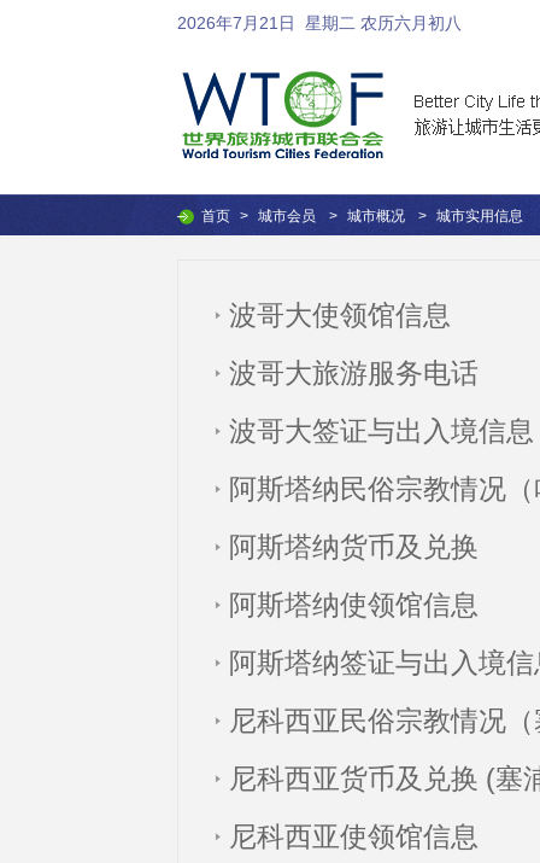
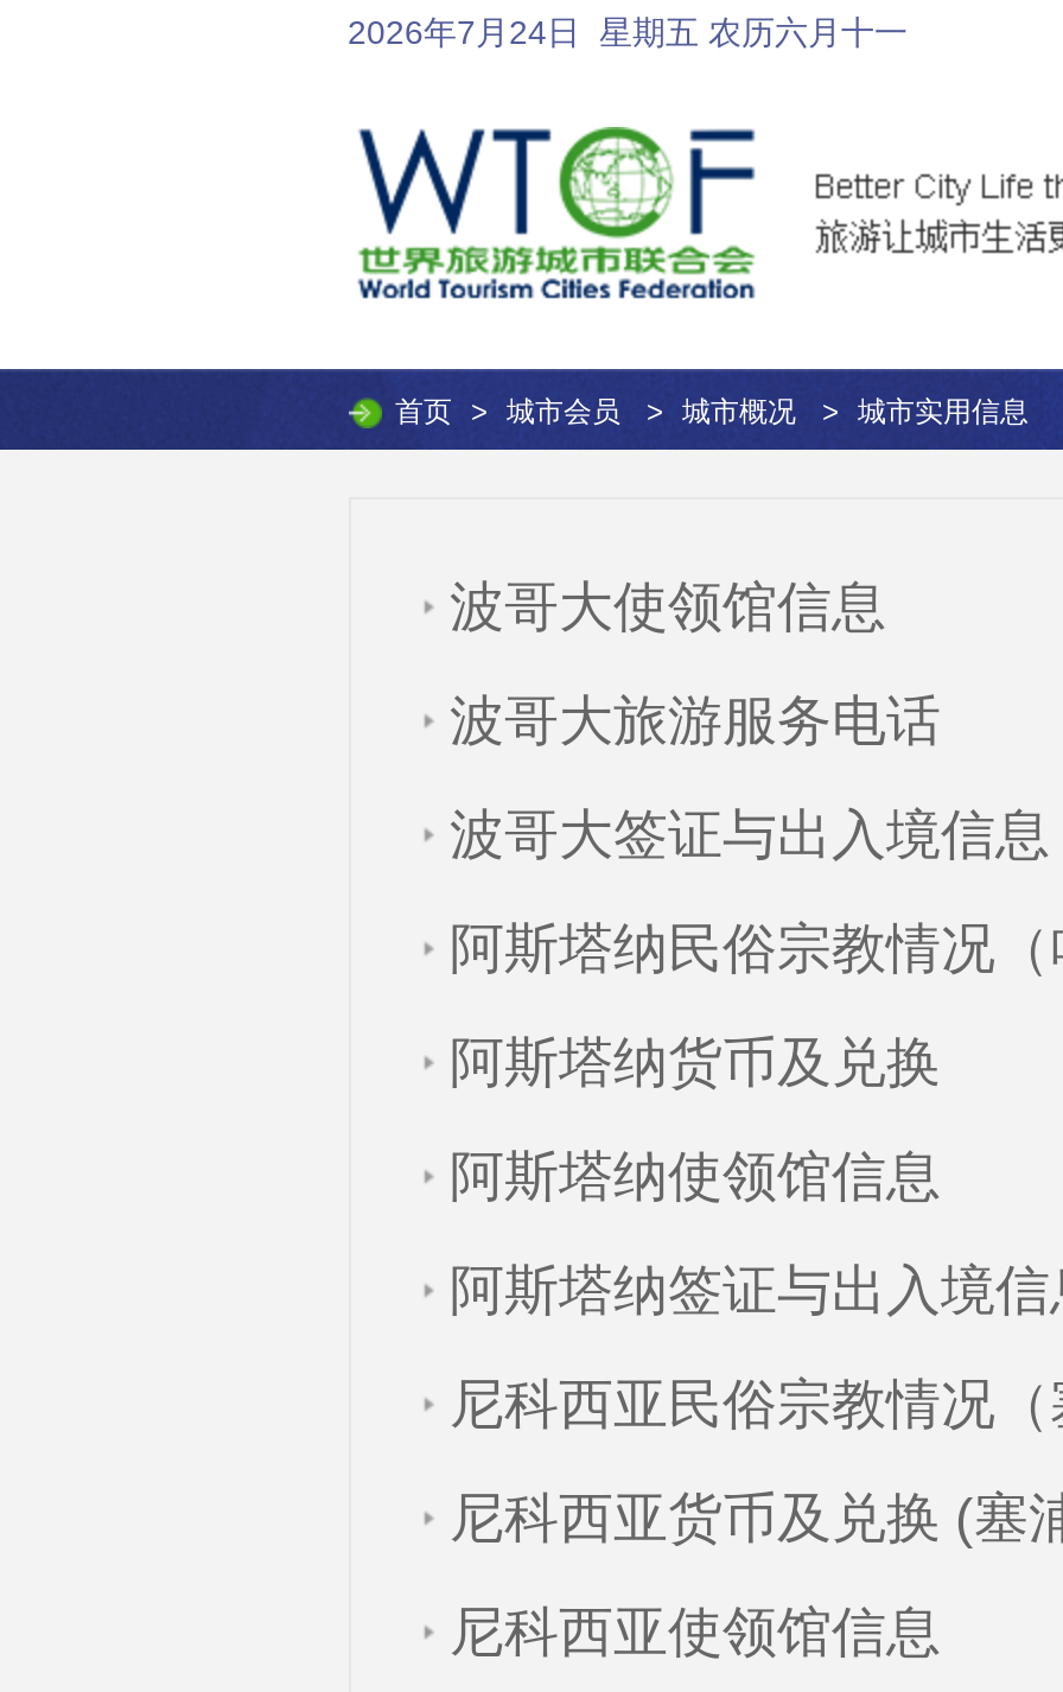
[177,13,461,33] 2026年7月21日 星期二 农历六月初八 -> [348,13,908,51] 2026年7月24日 星期五 农历六月十一

